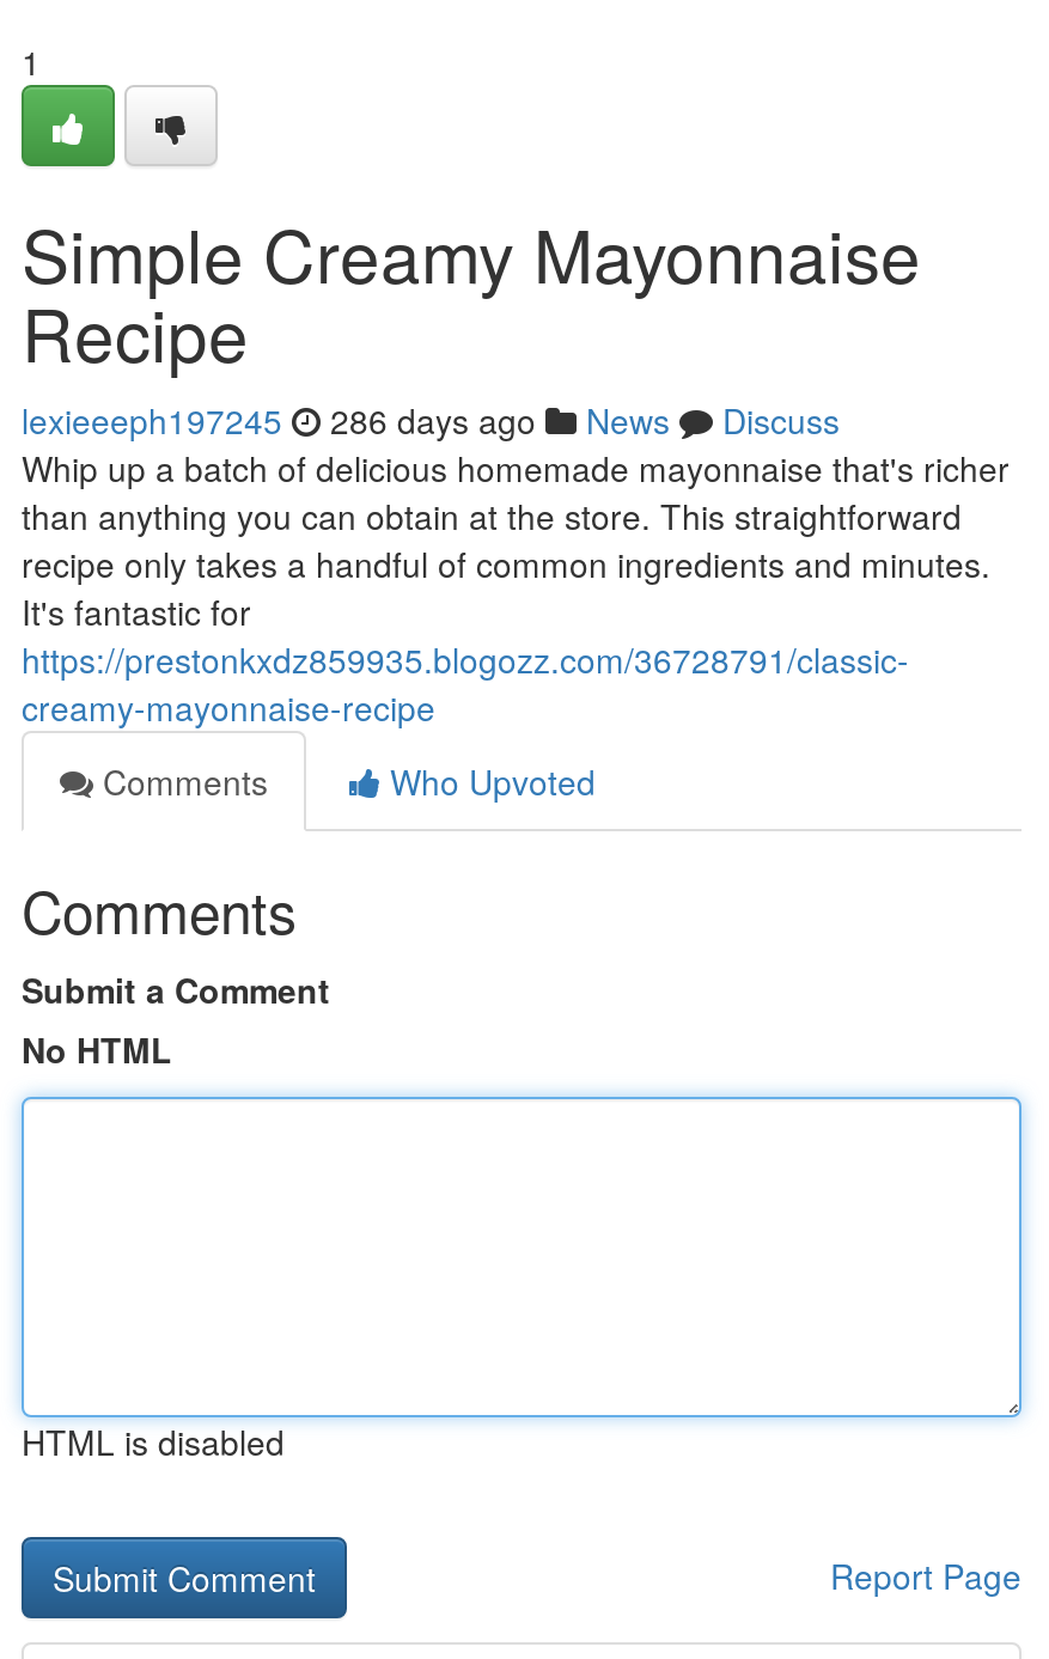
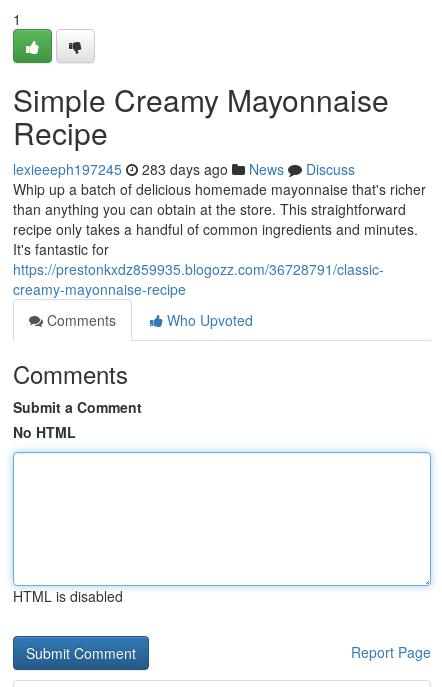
[22,396,840,444] lexieeeph197245 286 days ago News Discuss -> [13,159,355,179] lexieeeph197245 283 days ago News Discuss

